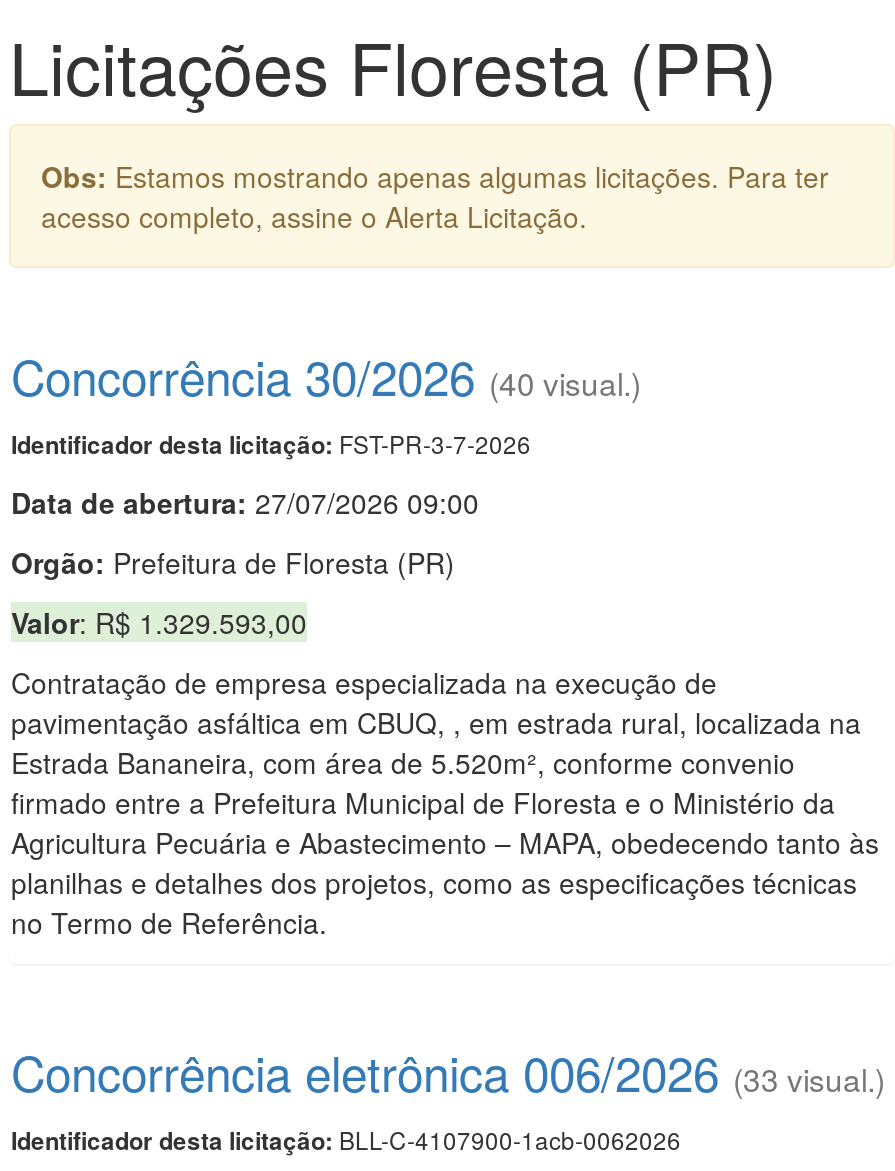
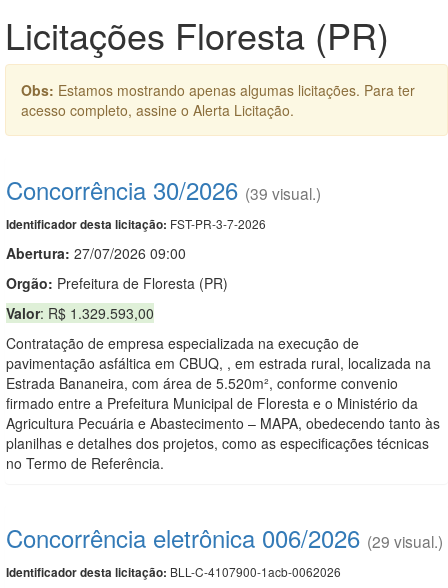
[11,339,641,409] Concorrência 30/2026 (40 visual.) -> [6,172,321,207] Concorrência 30/2026 (39 visual.)
[11,481,479,521] Data de abertura: 27/07/2026 09:00 -> [6,243,186,263] Abertura: 27/07/2026 09:00
[11,1035,885,1105] Concorrência eletrônica 006/2026 (33 visual.) -> [6,520,443,555] Concorrência eletrônica 006/2026 (29 visual.)

